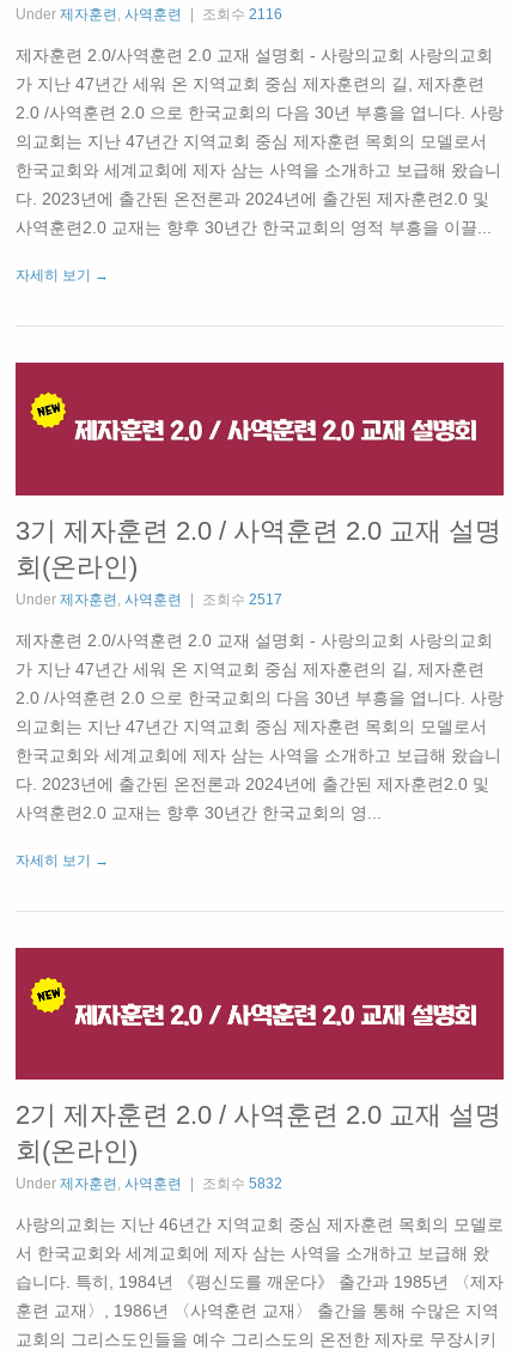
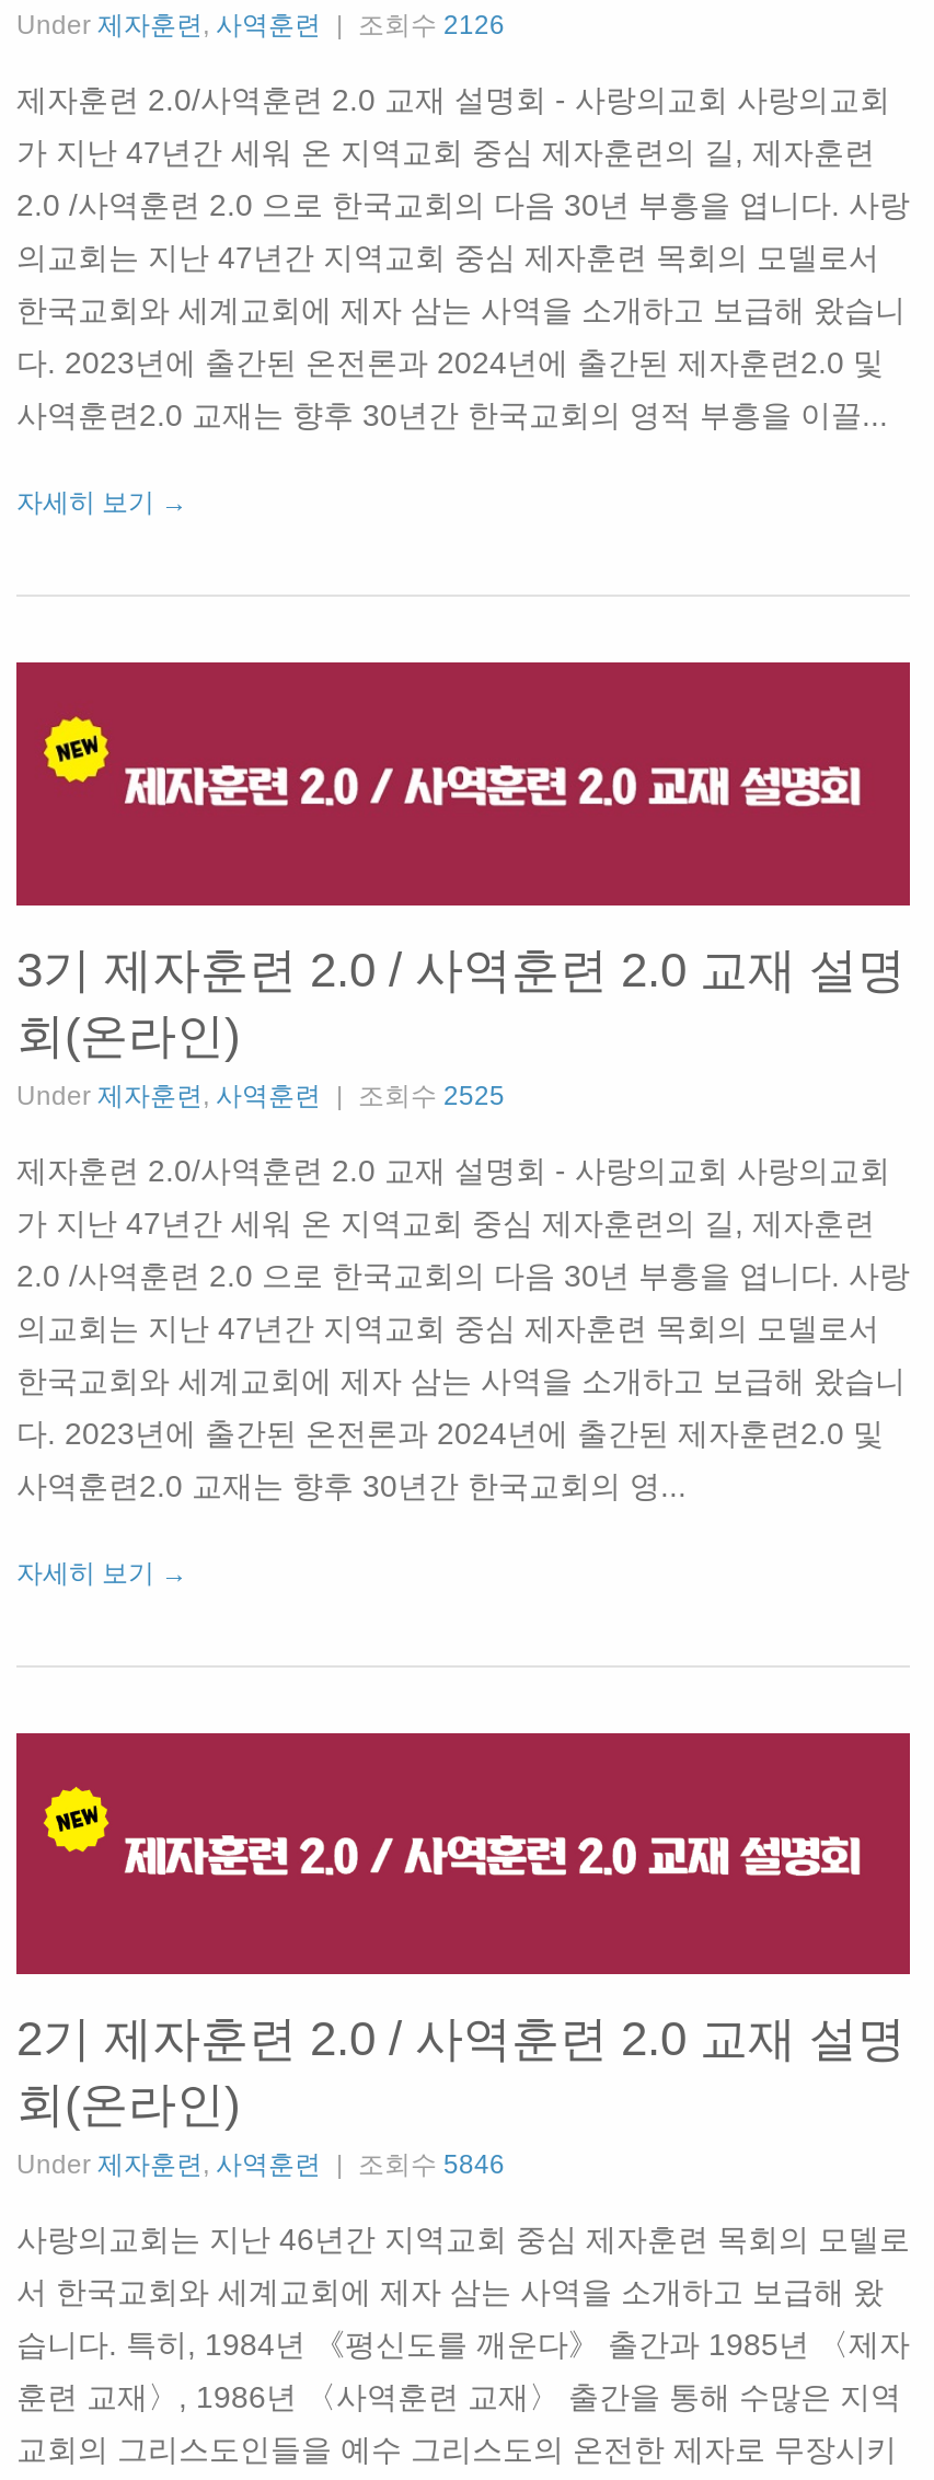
[16,6,282,23] Under 제자훈련, 사역훈련 조회수 2116 -> [16,11,505,41] Under 제자훈련, 사역훈련 조회수 2126
[16,591,282,608] Under 제자훈련, 사역훈련 조회수 2517 -> [16,1080,505,1111] Under 제자훈련, 사역훈련 조회수 2525
[16,1176,282,1192] Under 제자훈련, 사역훈련 조회수 5832 -> [16,2150,505,2180] Under 제자훈련, 사역훈련 조회수 5846

